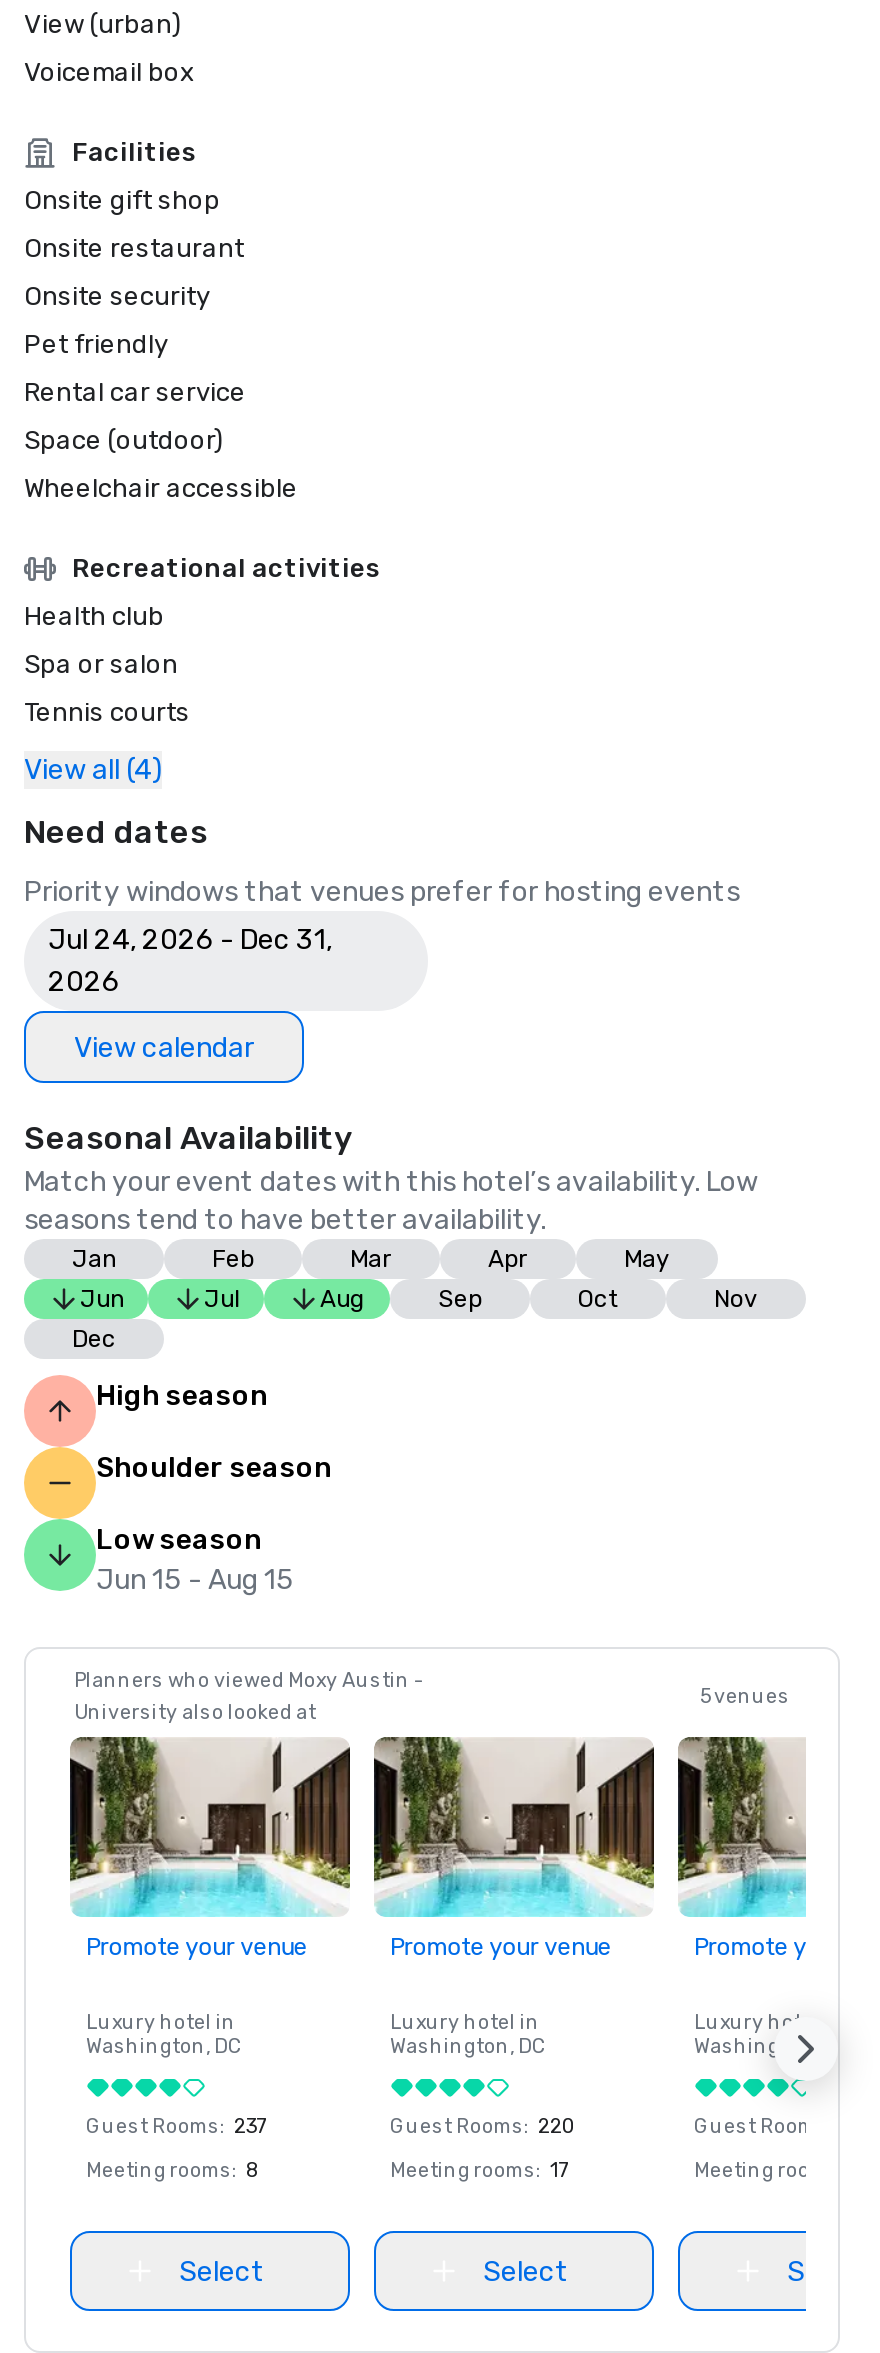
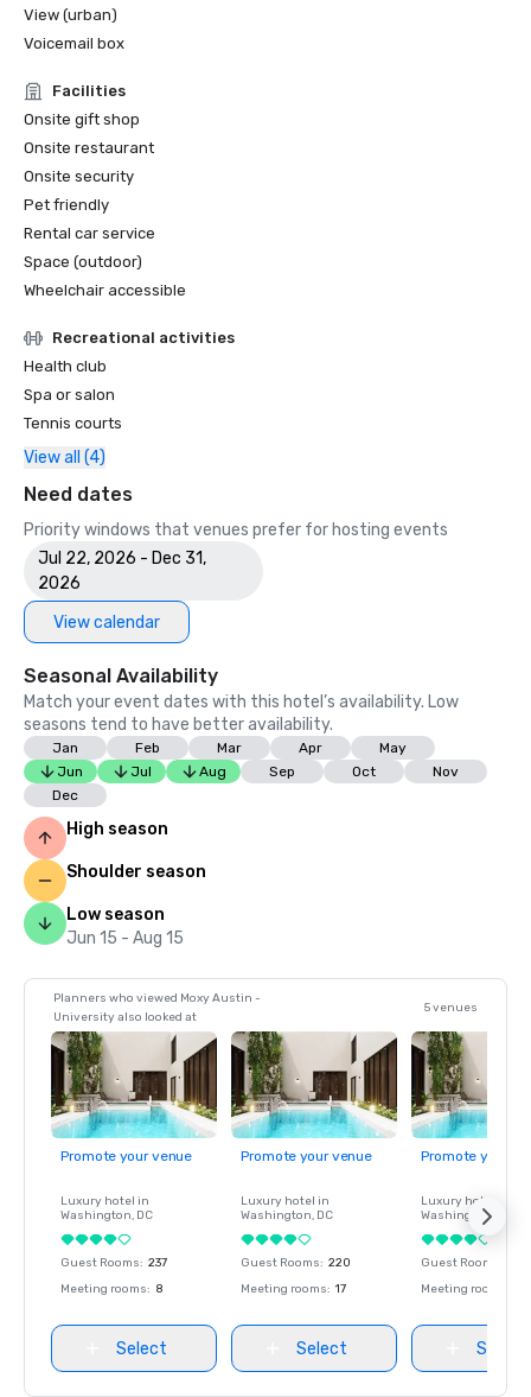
[48,923,332,957] Jul 24, 2026 - Dec 31, -> [38,548,206,569] Jul 22, 2026 - Dec 31,

